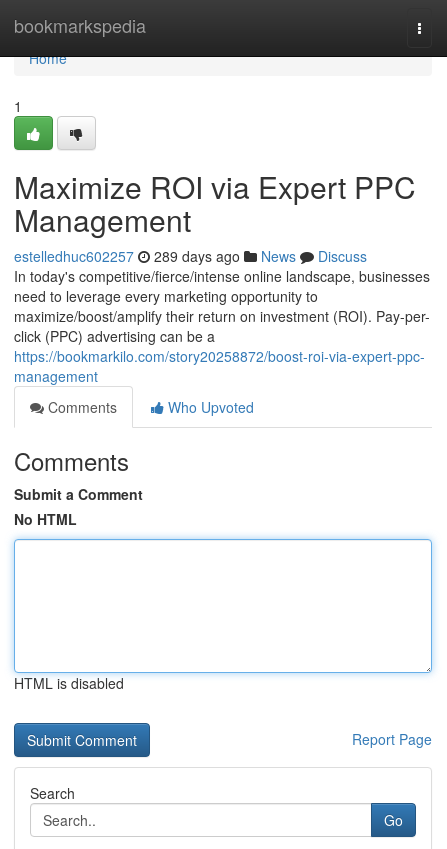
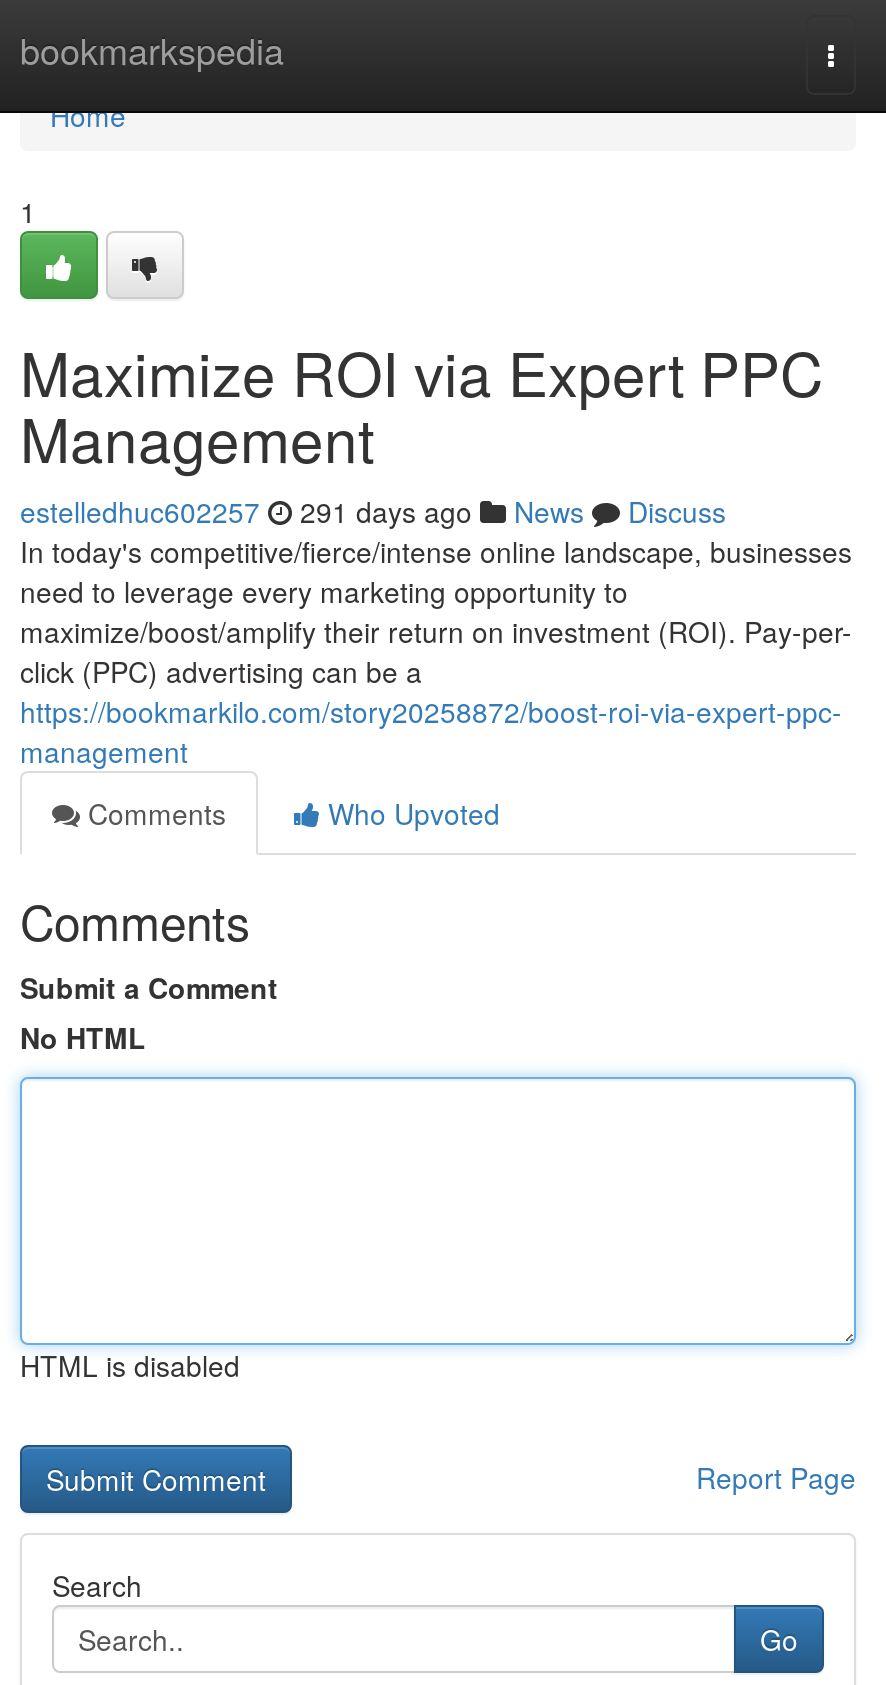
[14,246,367,266] estelledhuc602257 289 days ago News Discuss -> [20,491,726,531] estelledhuc602257 291 days ago News Discuss

